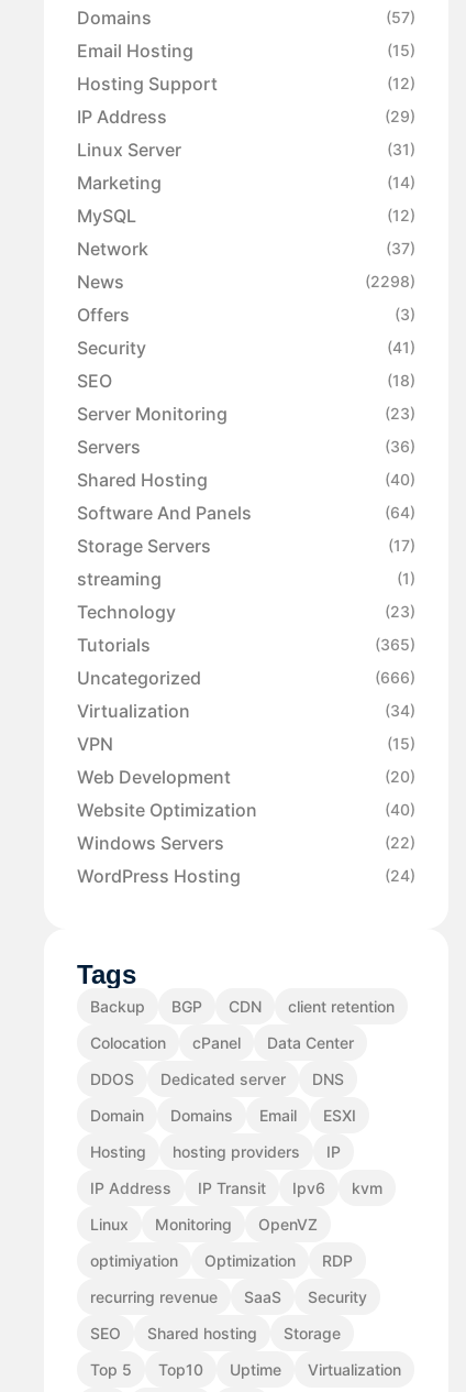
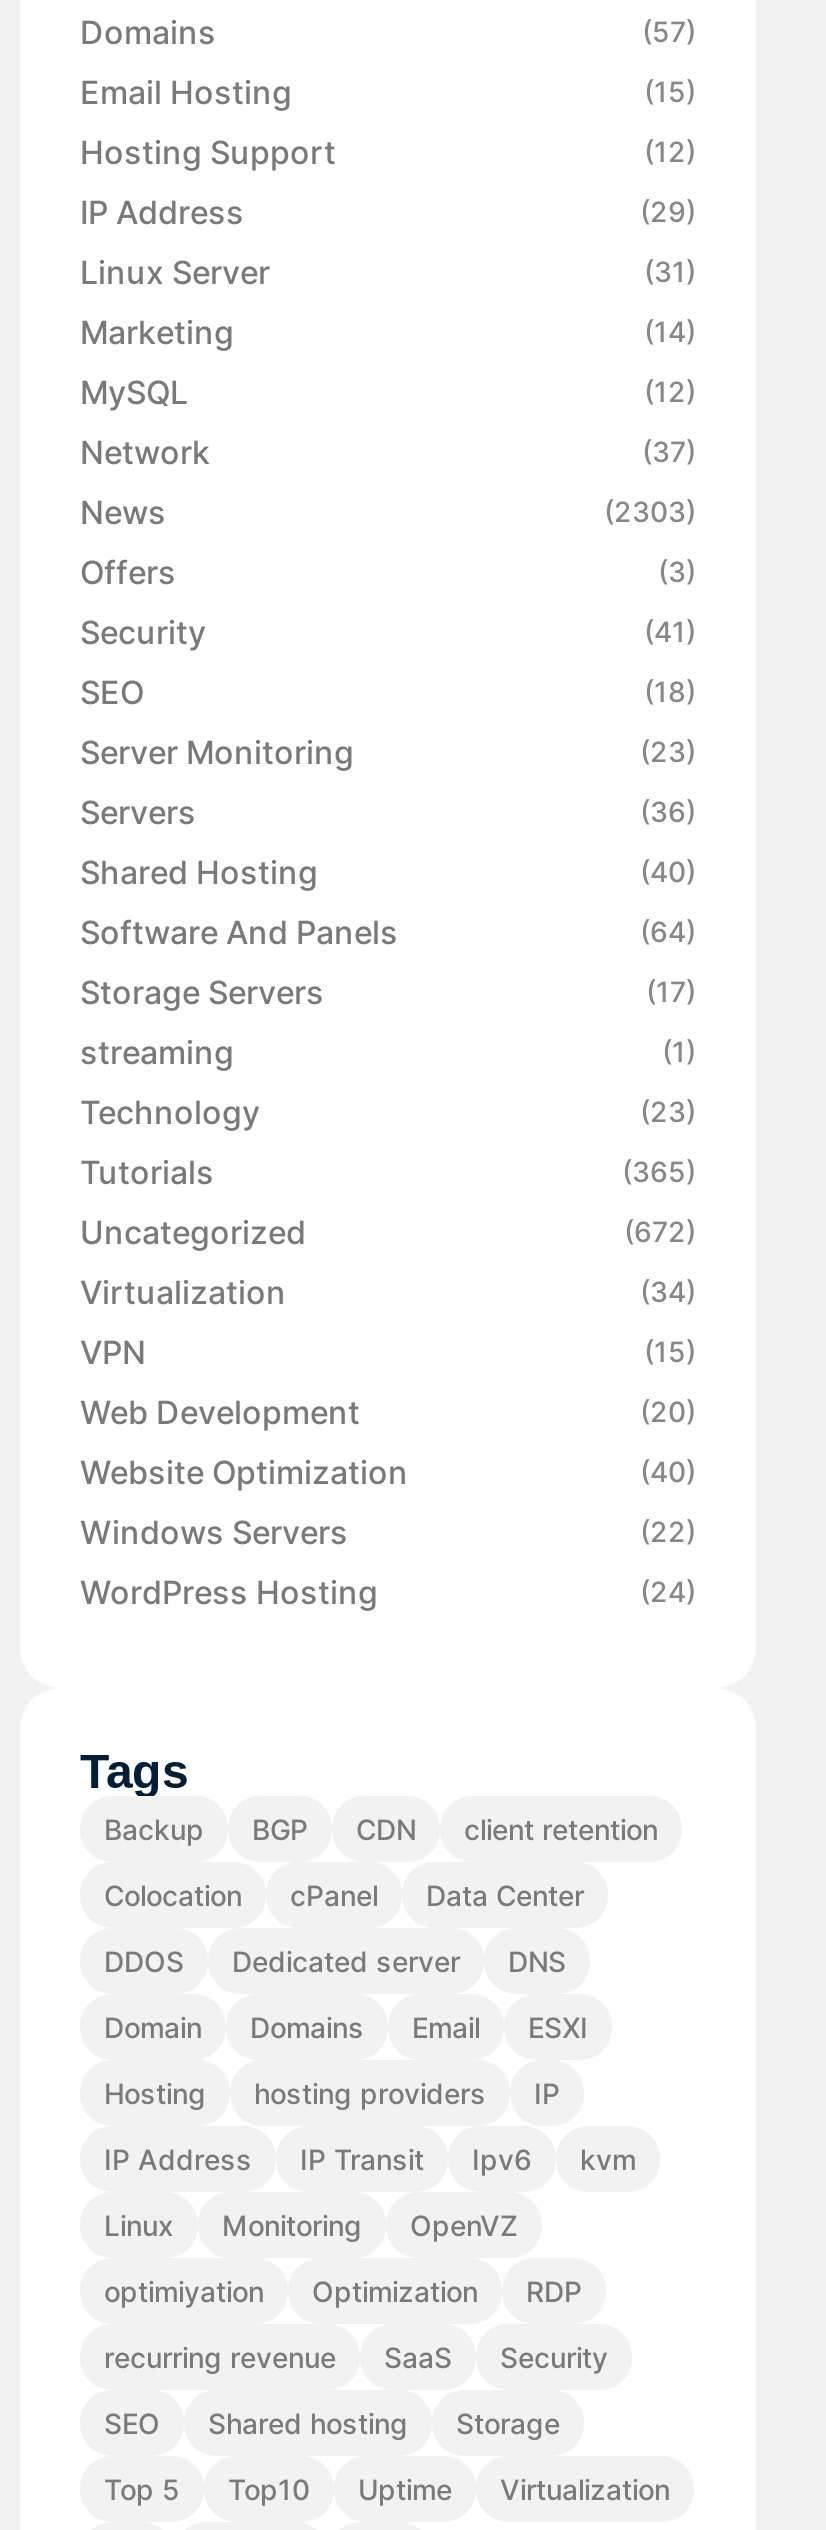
[365,272,415,291] (2298) -> [604,495,696,529] (2303)
[375,668,415,687] (666) -> [624,1215,696,1249] (672)

